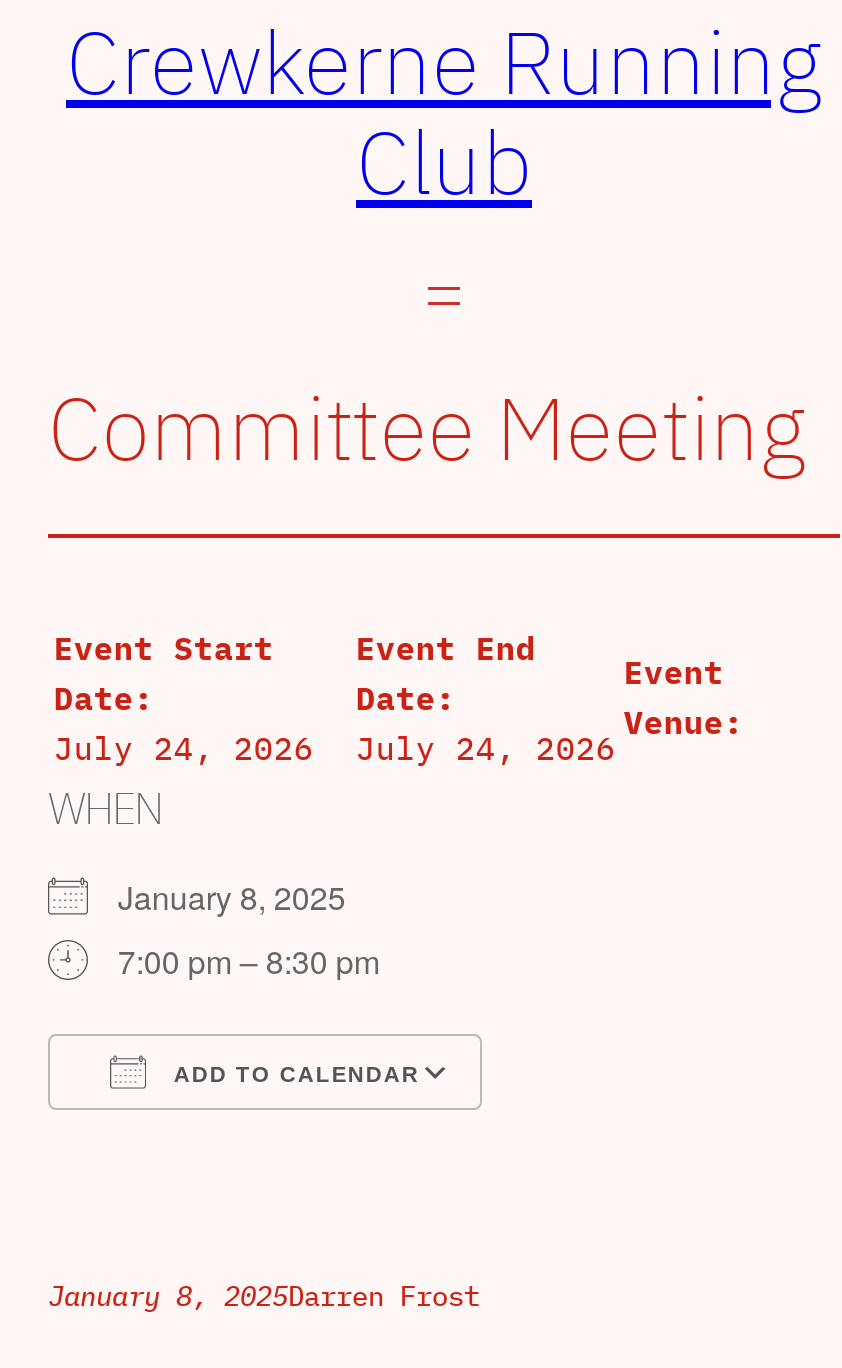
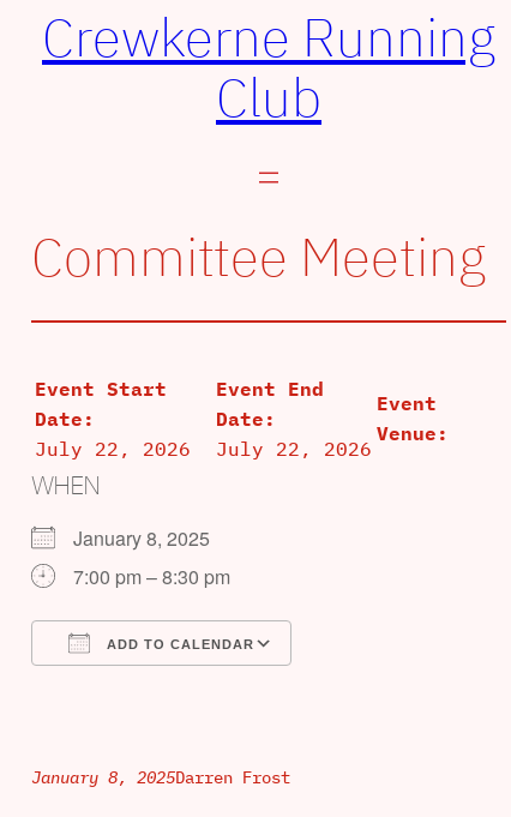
[54,729,314,769] July 24, 2026 -> [35,437,191,461] July 22, 2026
[356,729,616,769] July 24, 2026 -> [216,437,372,461] July 22, 2026

